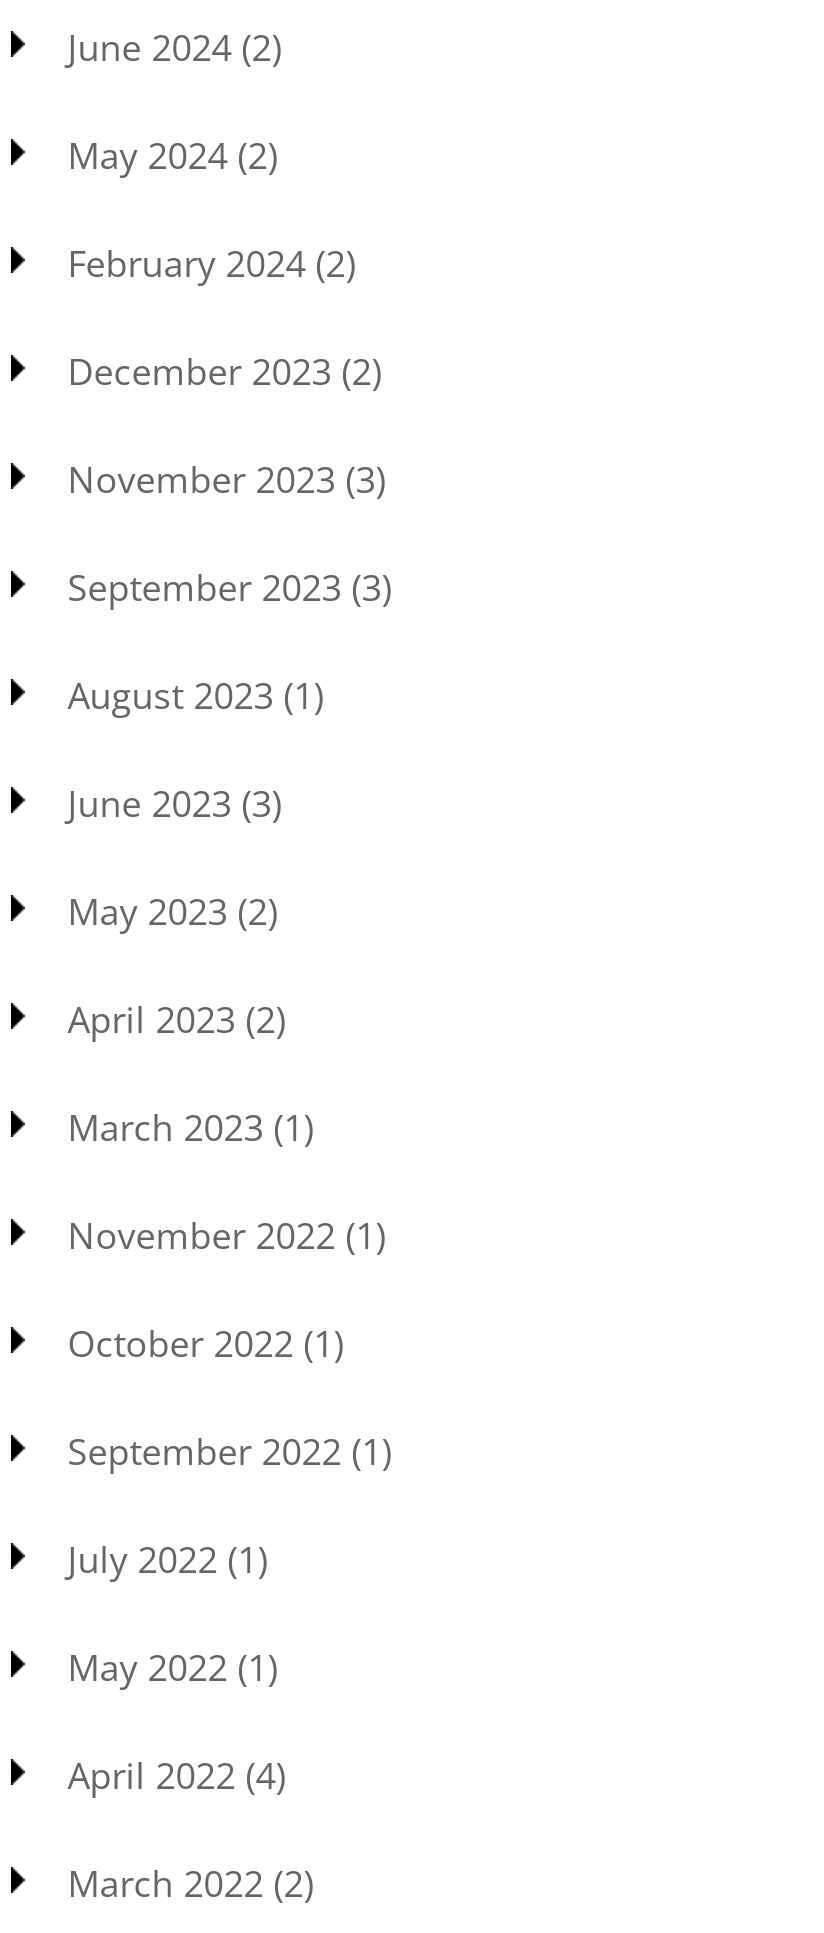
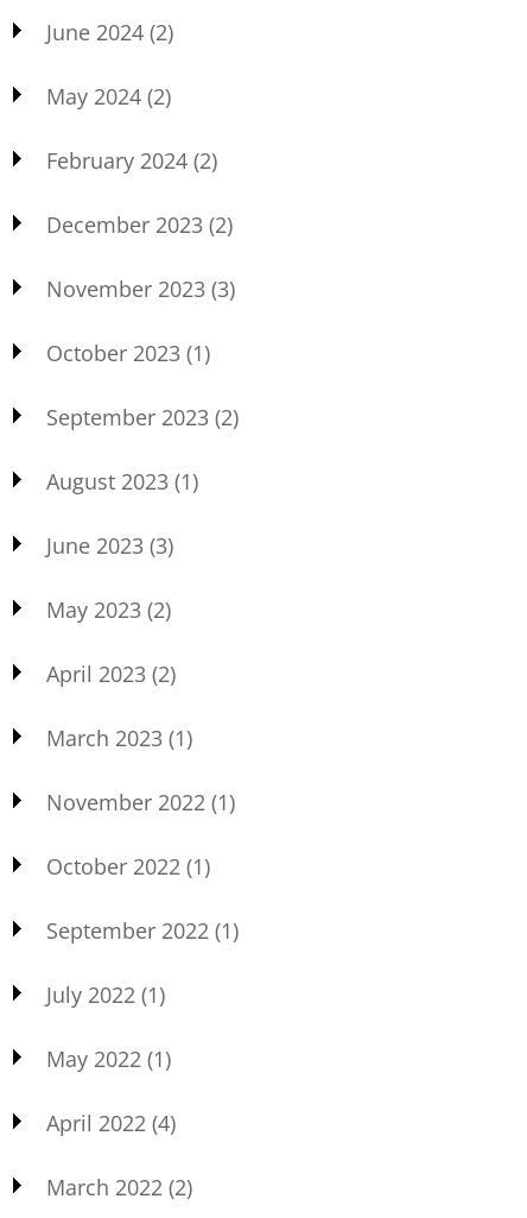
[67,562,391,610] September 2023 (3) -> [47,339,239,432] October 2023 (1) | September 2023 (2)

